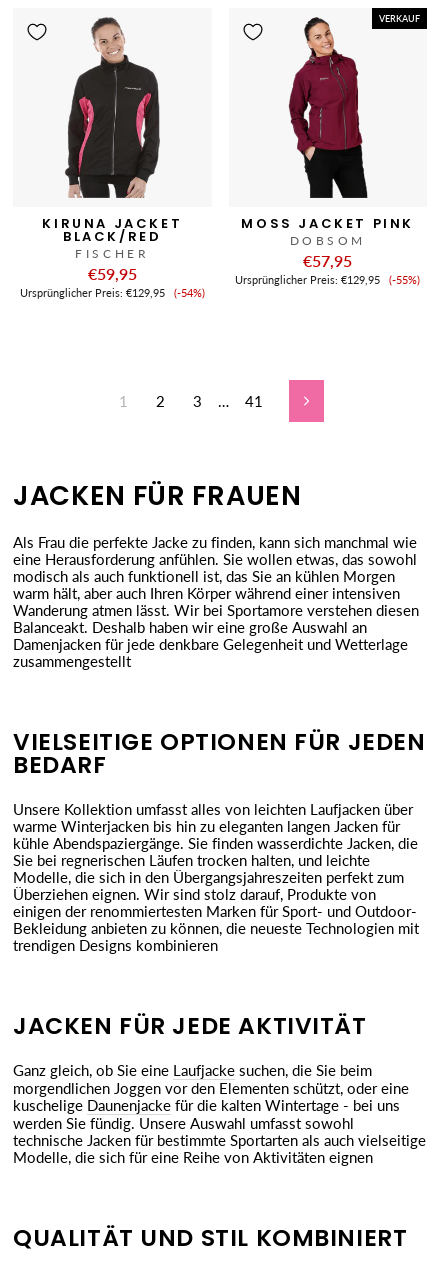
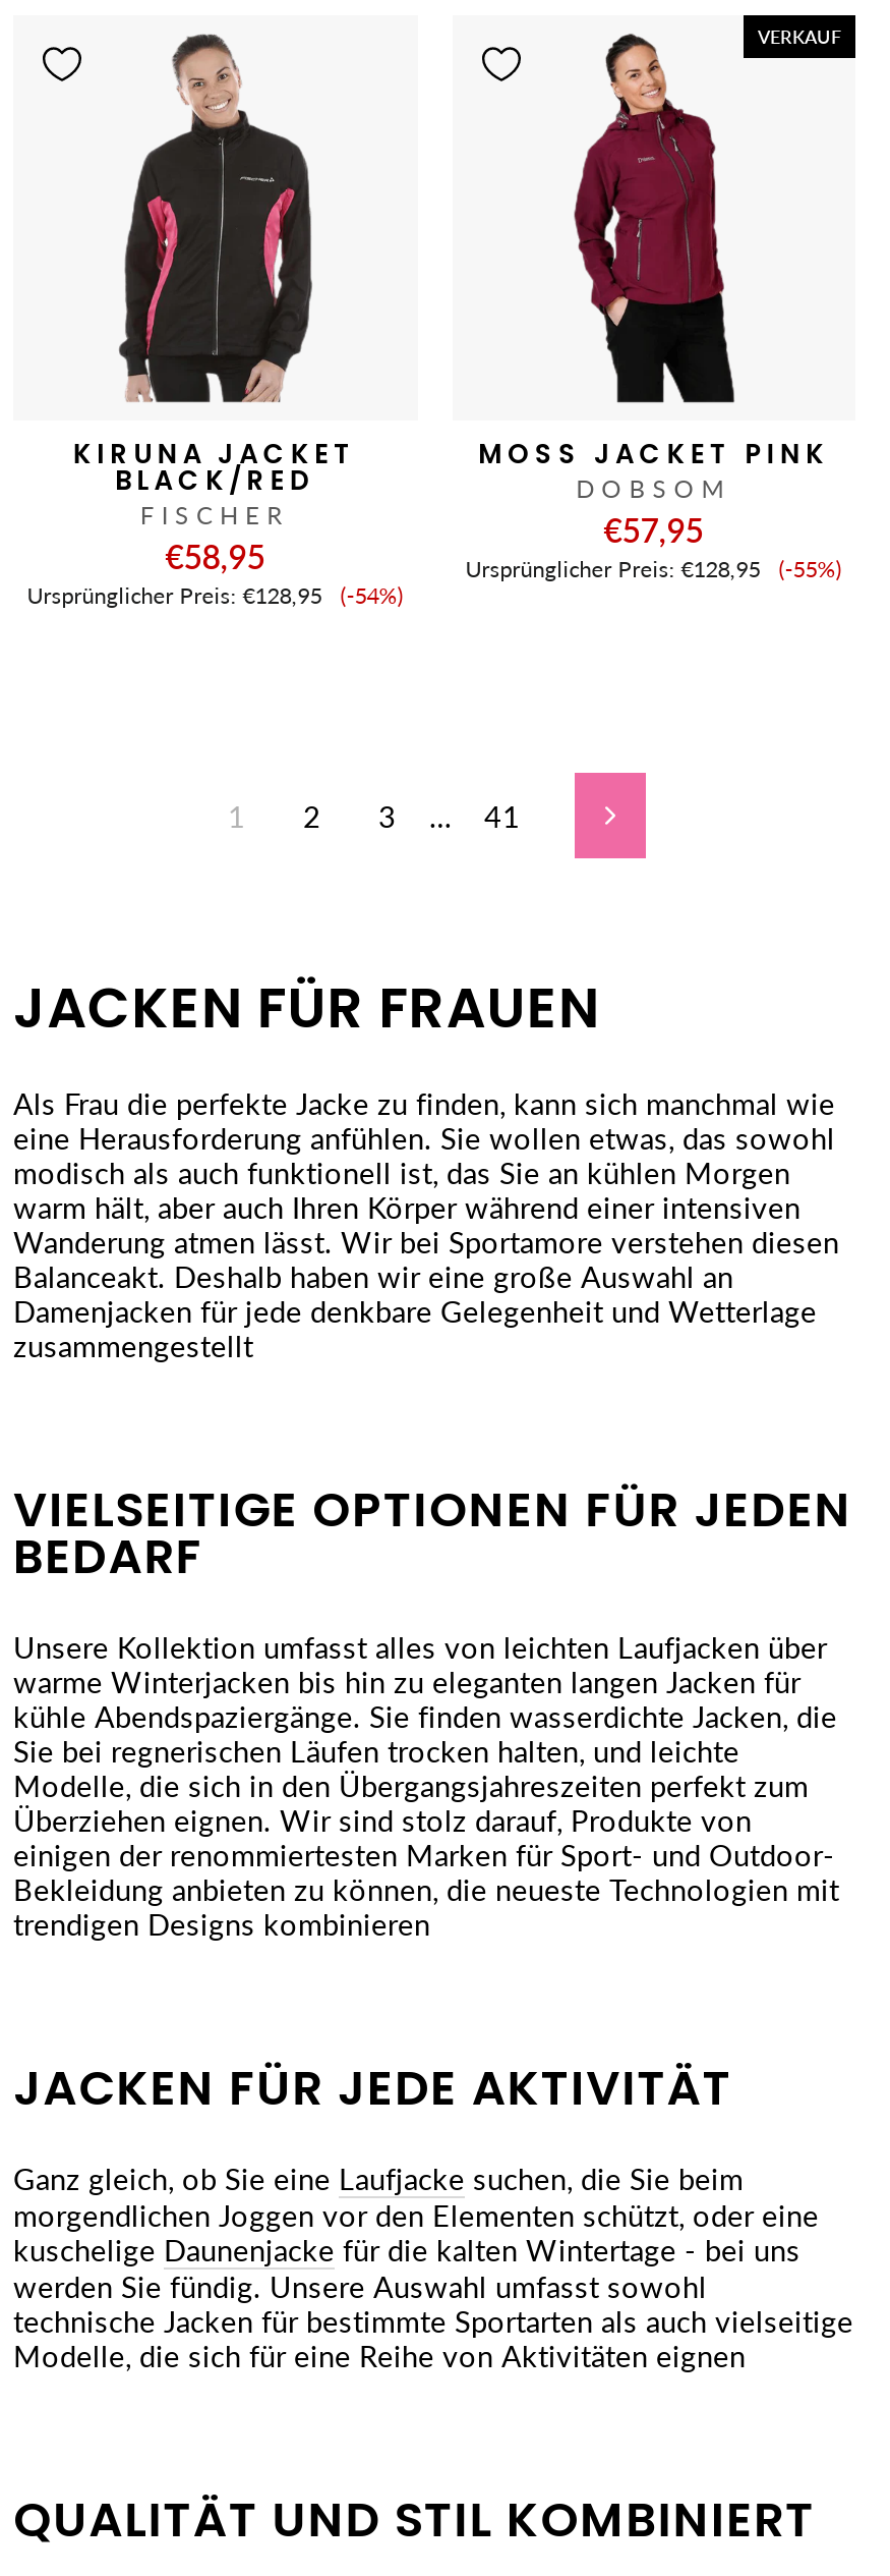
[88,264,137,283] €59,95 -> [165,536,265,575] €58,95
[235,273,380,286] Ursprünglicher Preis: €129,95 -> [465,555,760,581] Ursprünglicher Preis: €128,95
[20,286,165,299] Ursprünglicher Preis: €129,95 -> [27,581,322,608] Ursprünglicher Preis: €128,95

